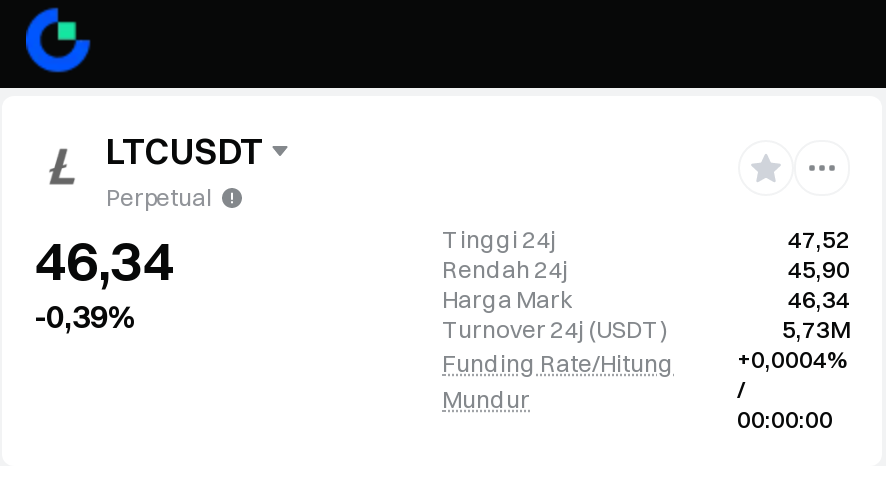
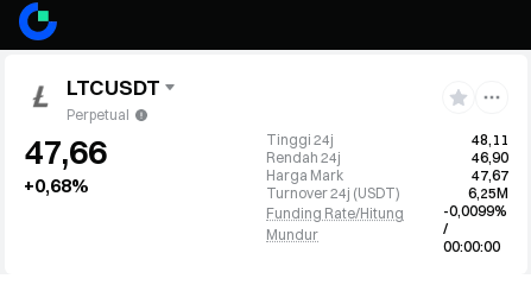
[34,226,174,294] 46,34 -> [24,132,107,172] 47,66
[788,224,850,254] 47,52 -> [472,131,508,148] 48,11
[788,254,850,284] 45,90 -> [472,148,508,166] 46,90
[788,284,850,314] 46,34 -> [472,166,508,184] 47,67
[34,296,138,336] -0,39% -> [24,173,89,197] +0,68%
[782,314,850,344] 5,73M -> [468,184,508,202] 6,25M
[737,344,849,374] +0,0004% -> [443,202,507,220] -0,0099%

